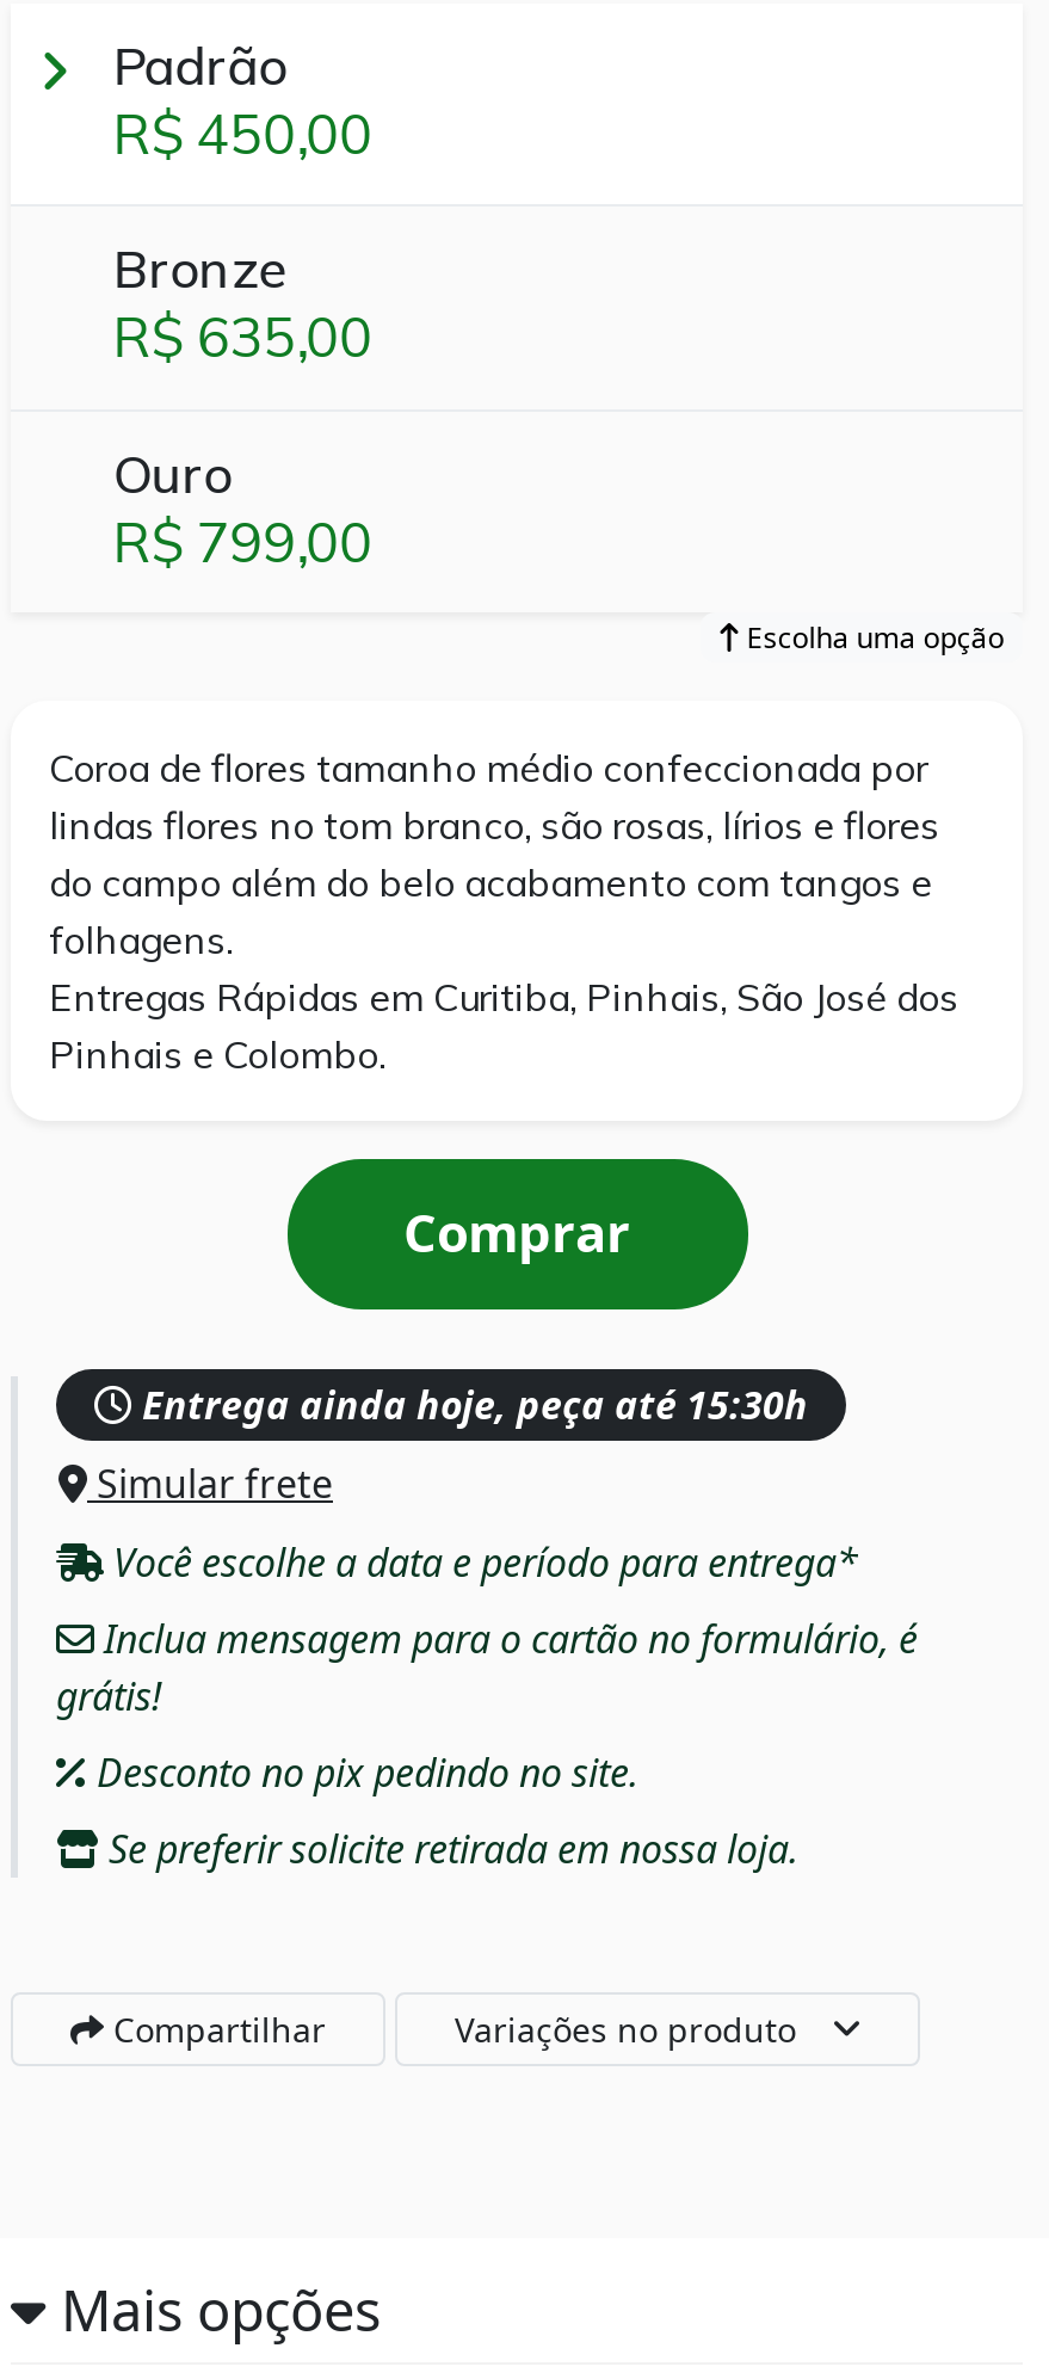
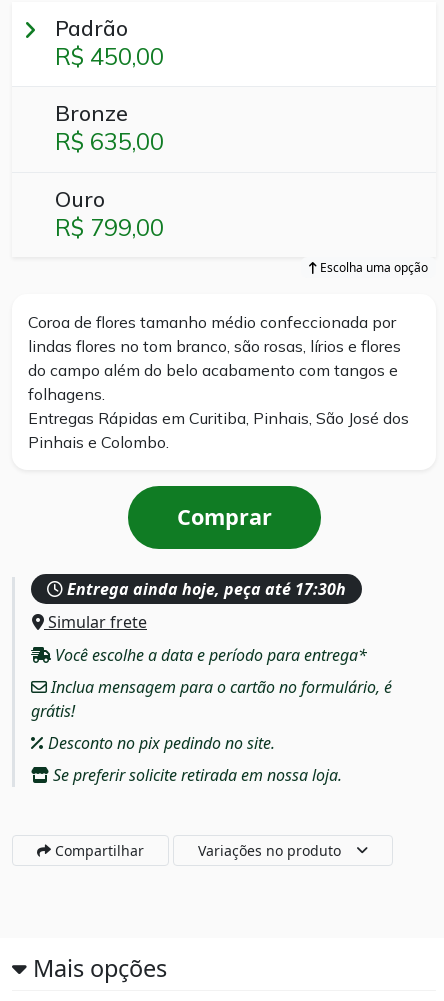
[132,1378,808,1430] Entrega ainda hoje, peça até 15:30h -> [63,578,346,600] Entrega ainda hoje, peça até 17:30h

